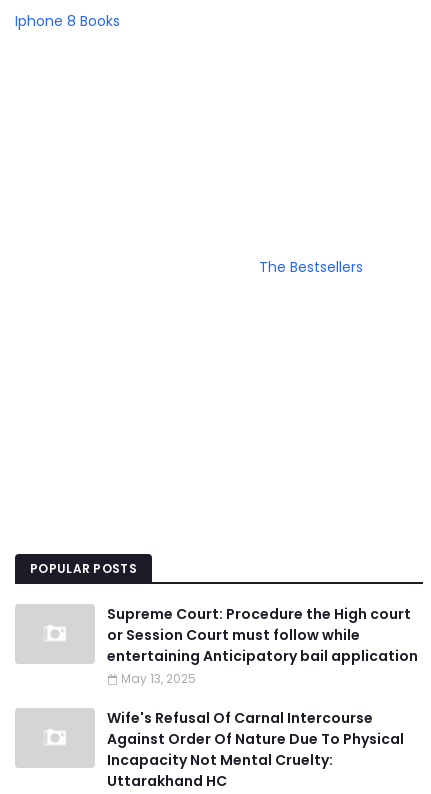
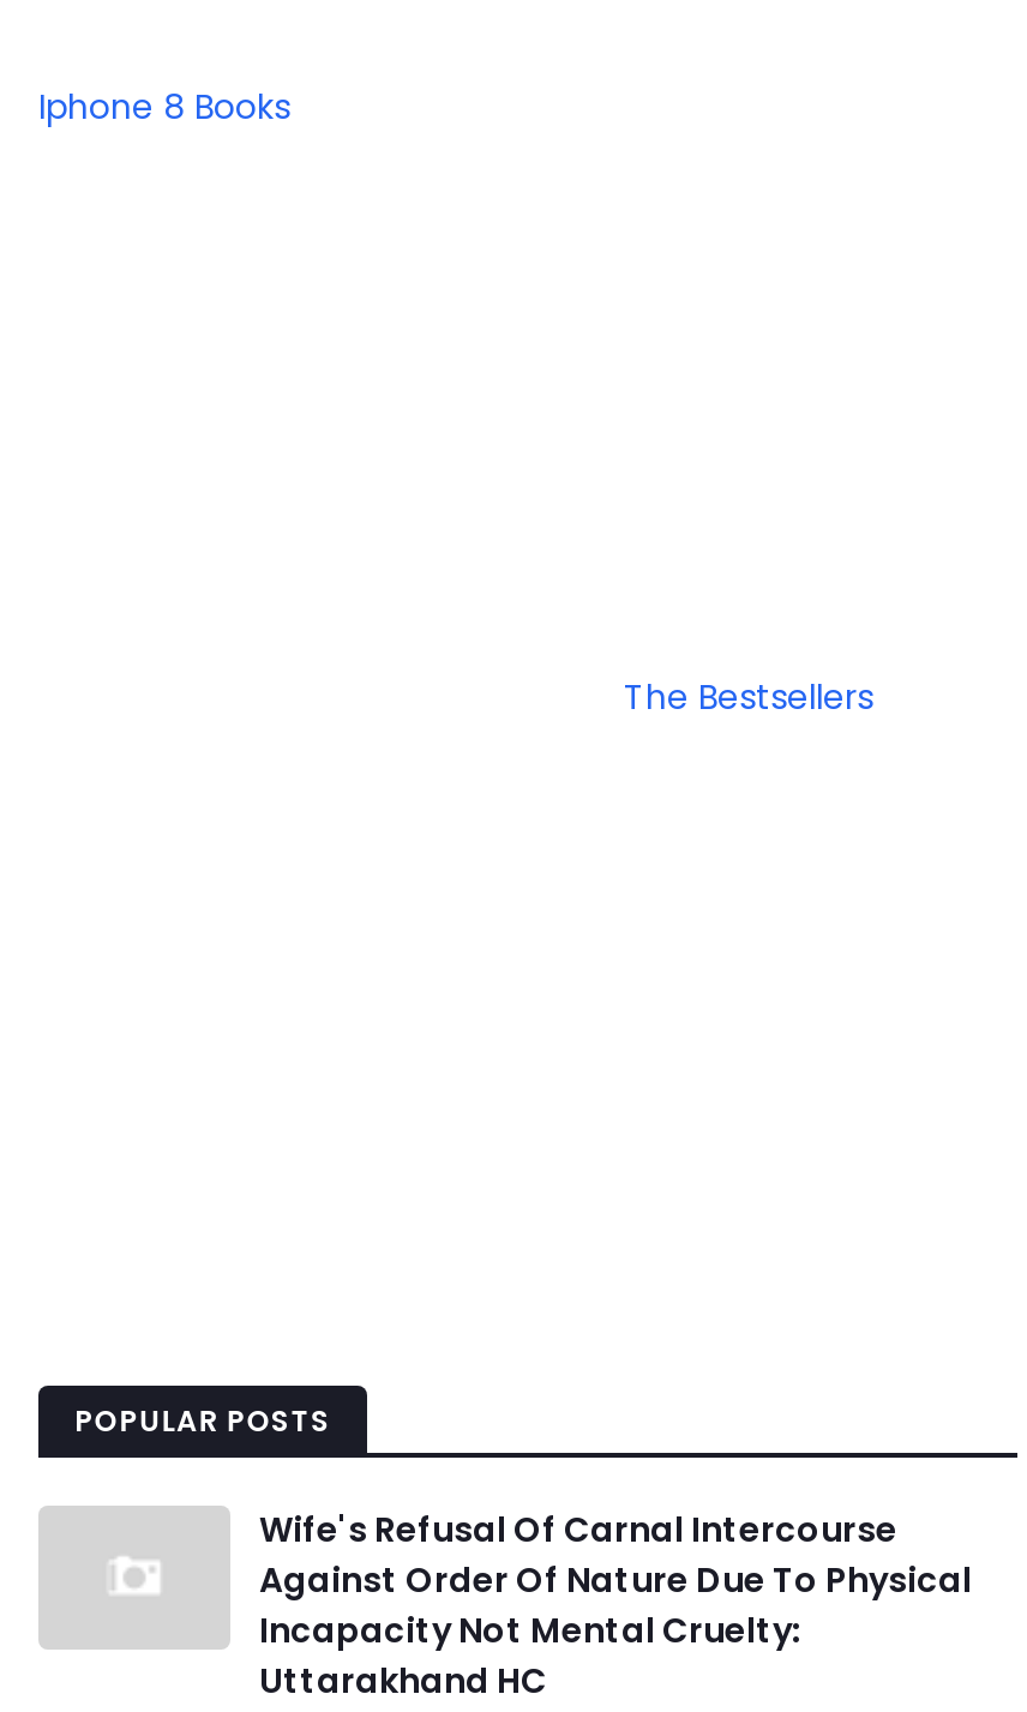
[107,603,418,686] Supreme Court: Procedure the High court | or Session Court must follow while | entertaining Anticipatory bail application | May 13, 2025 -> none

